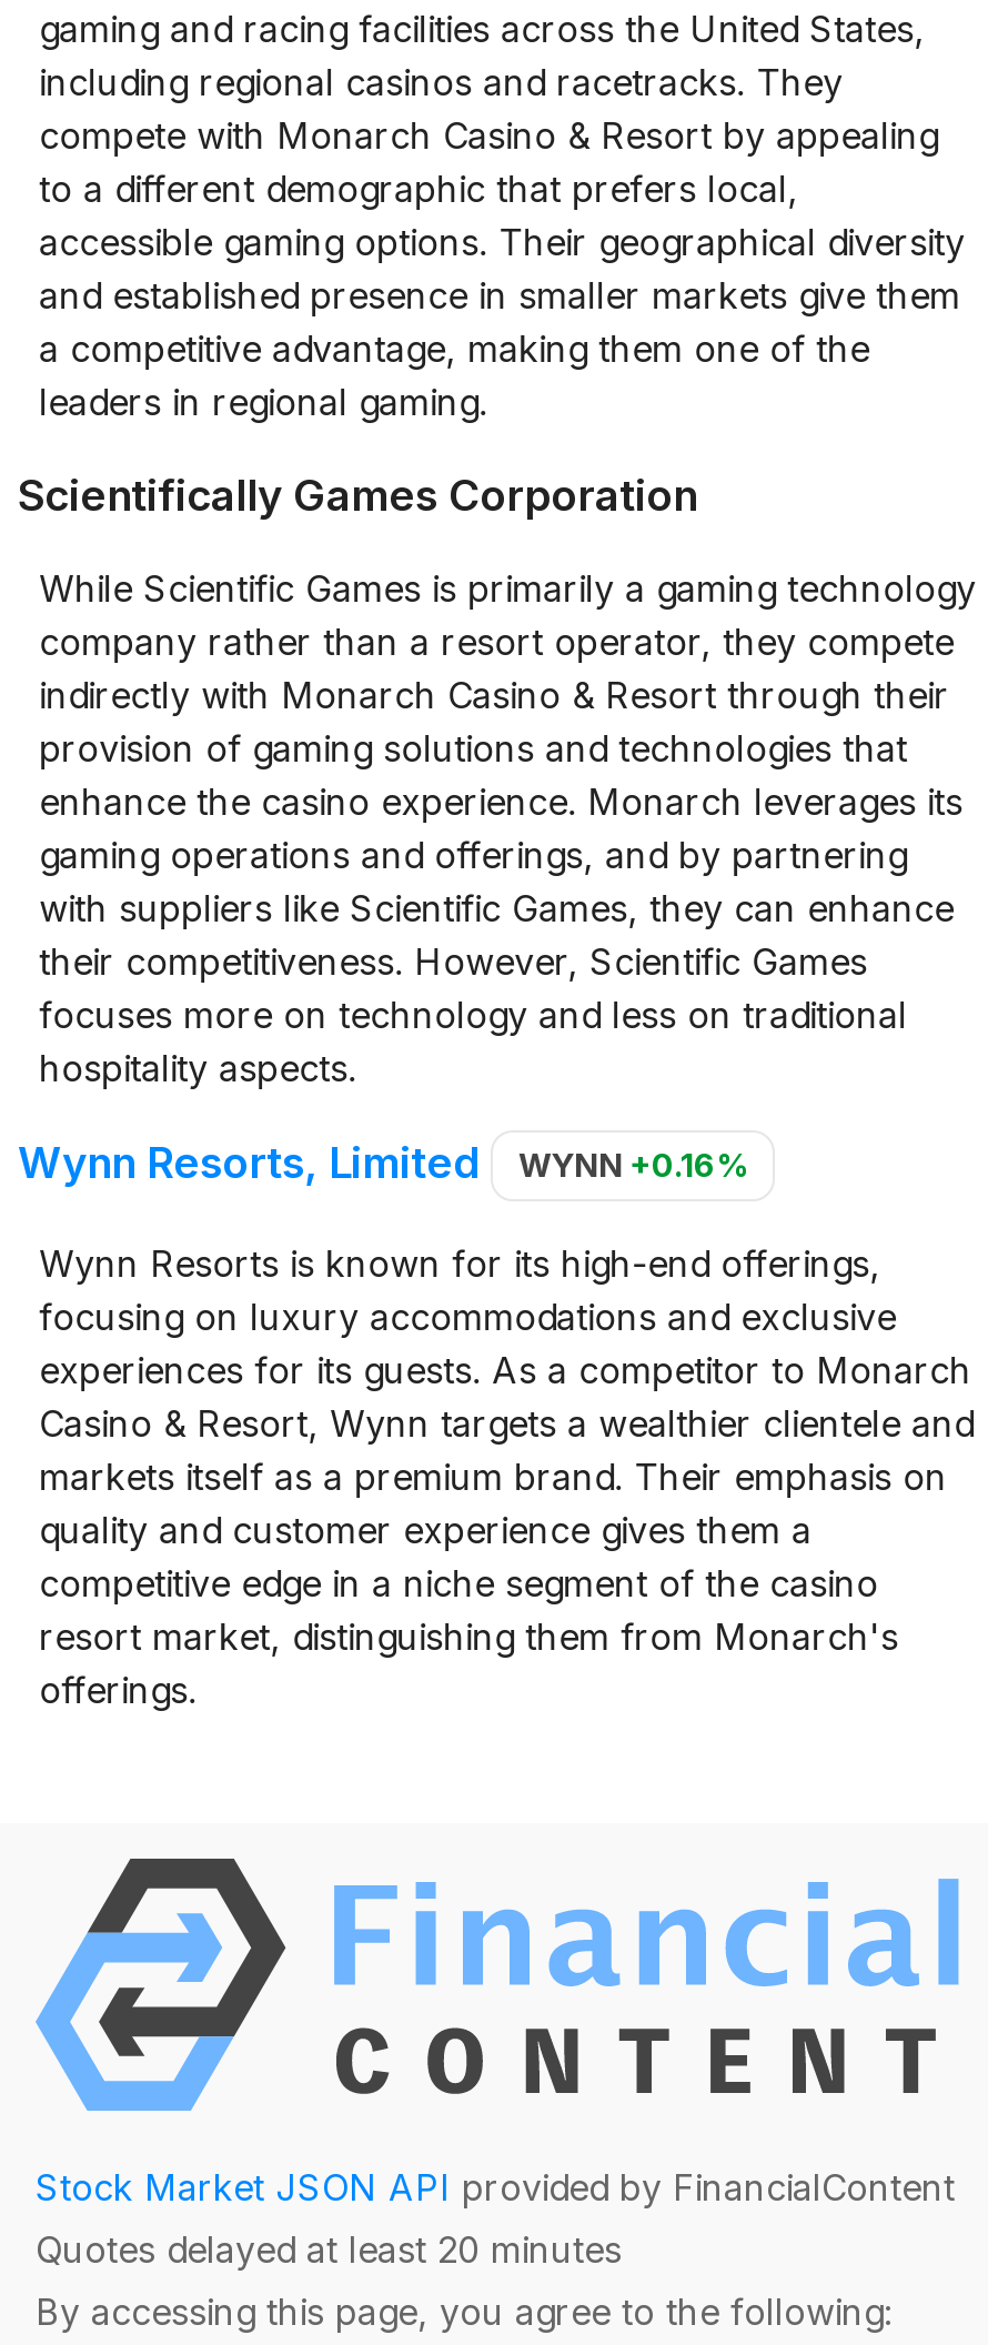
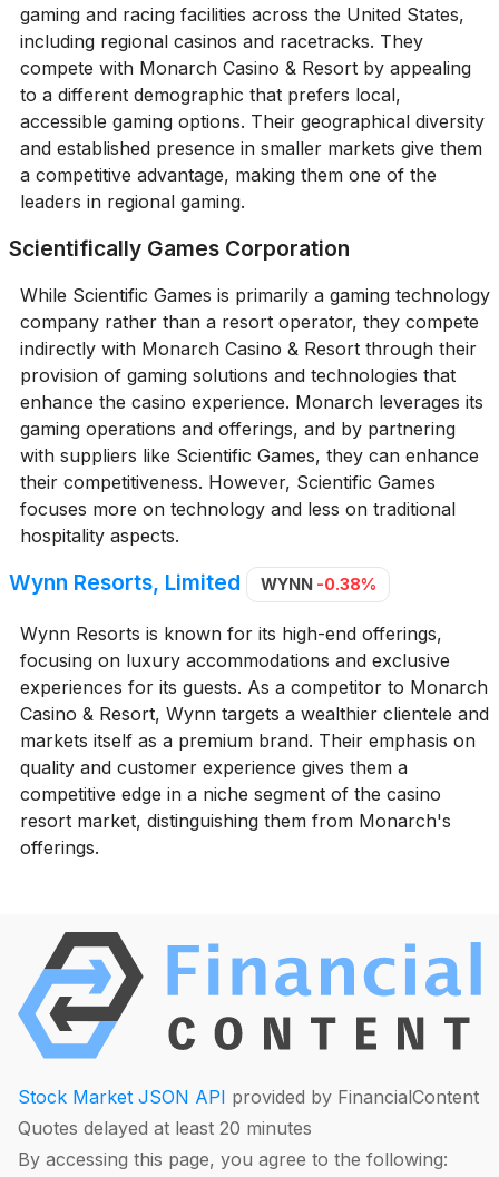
[18,1135,747,1188] Wynn Resorts, Limited WYNN +0.16% -> [9,569,376,596] Wynn Resorts, Limited WYNN -0.38%

